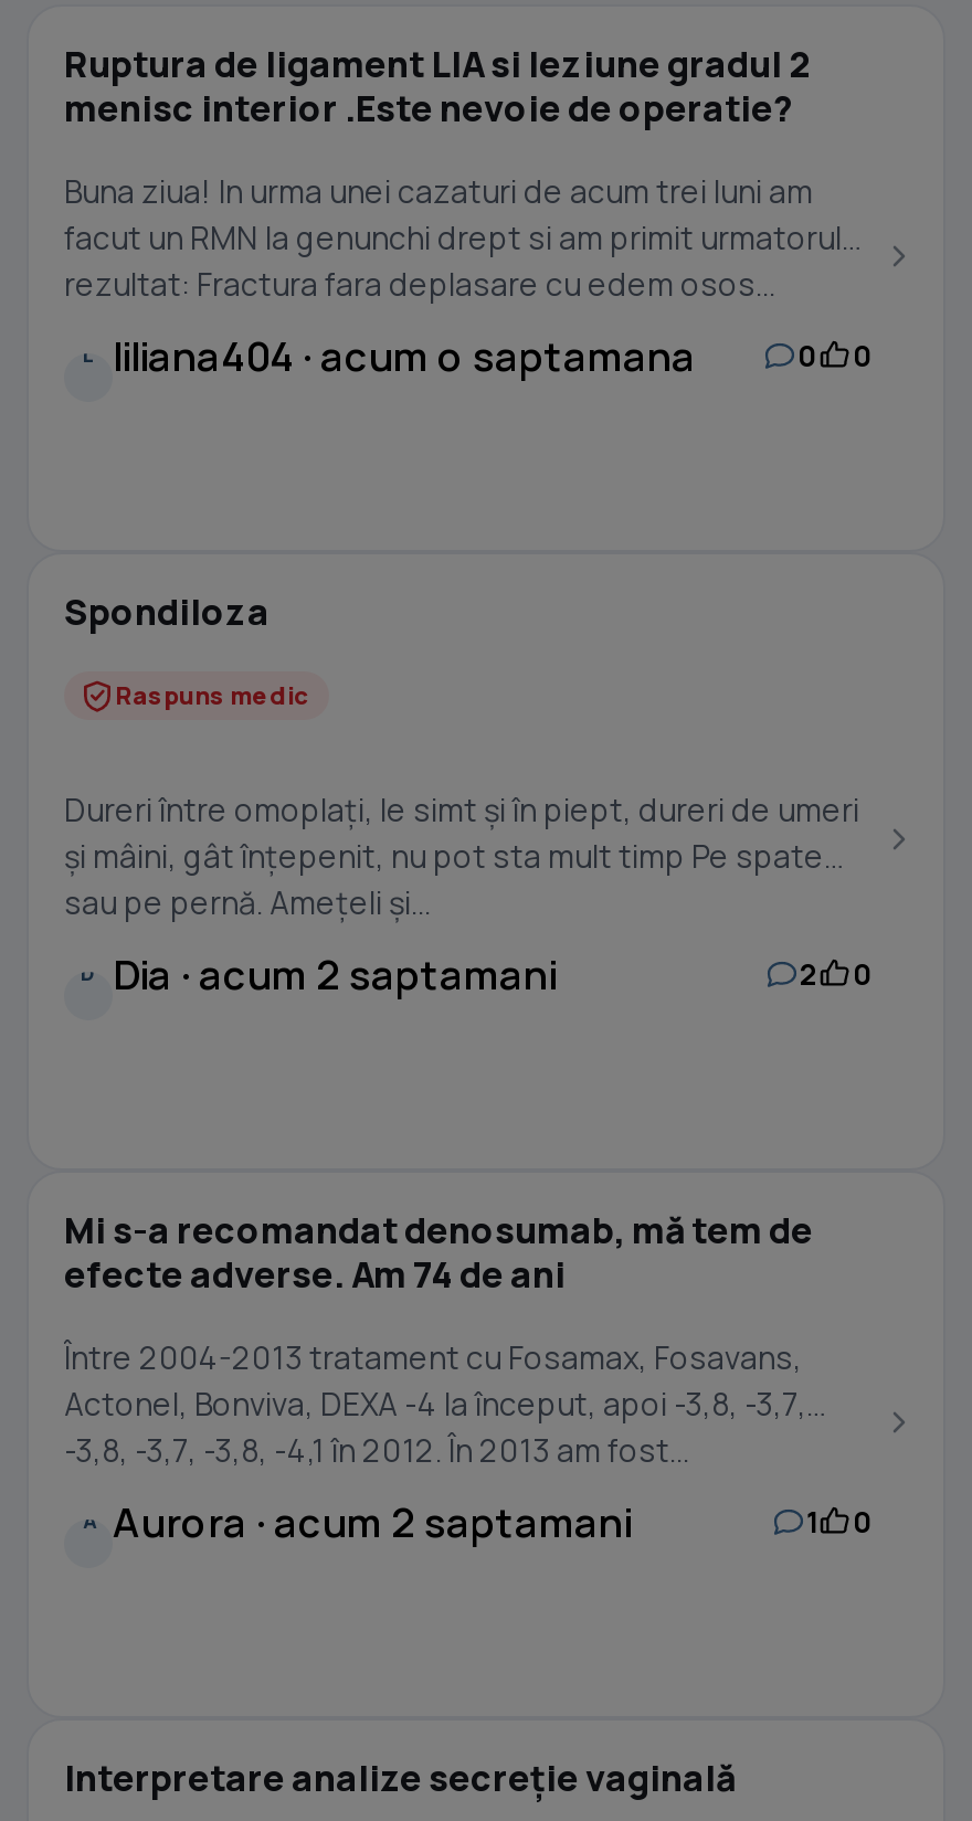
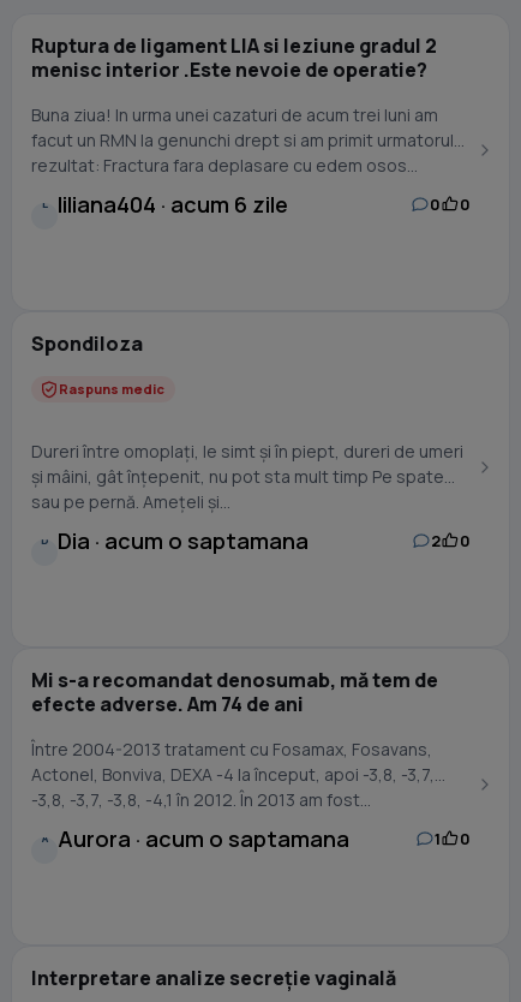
[113,329,696,382] liliana404 · acum o saptamana -> [58,190,288,219] liliana404 · acum 6 zile
[81,948,557,1001] D Dia · acum 2 saptamani -> [40,526,309,555] D Dia · acum o saptamana
[113,1495,632,1548] Aurora · acum 2 saptamani -> [58,824,349,853] Aurora · acum o saptamana

